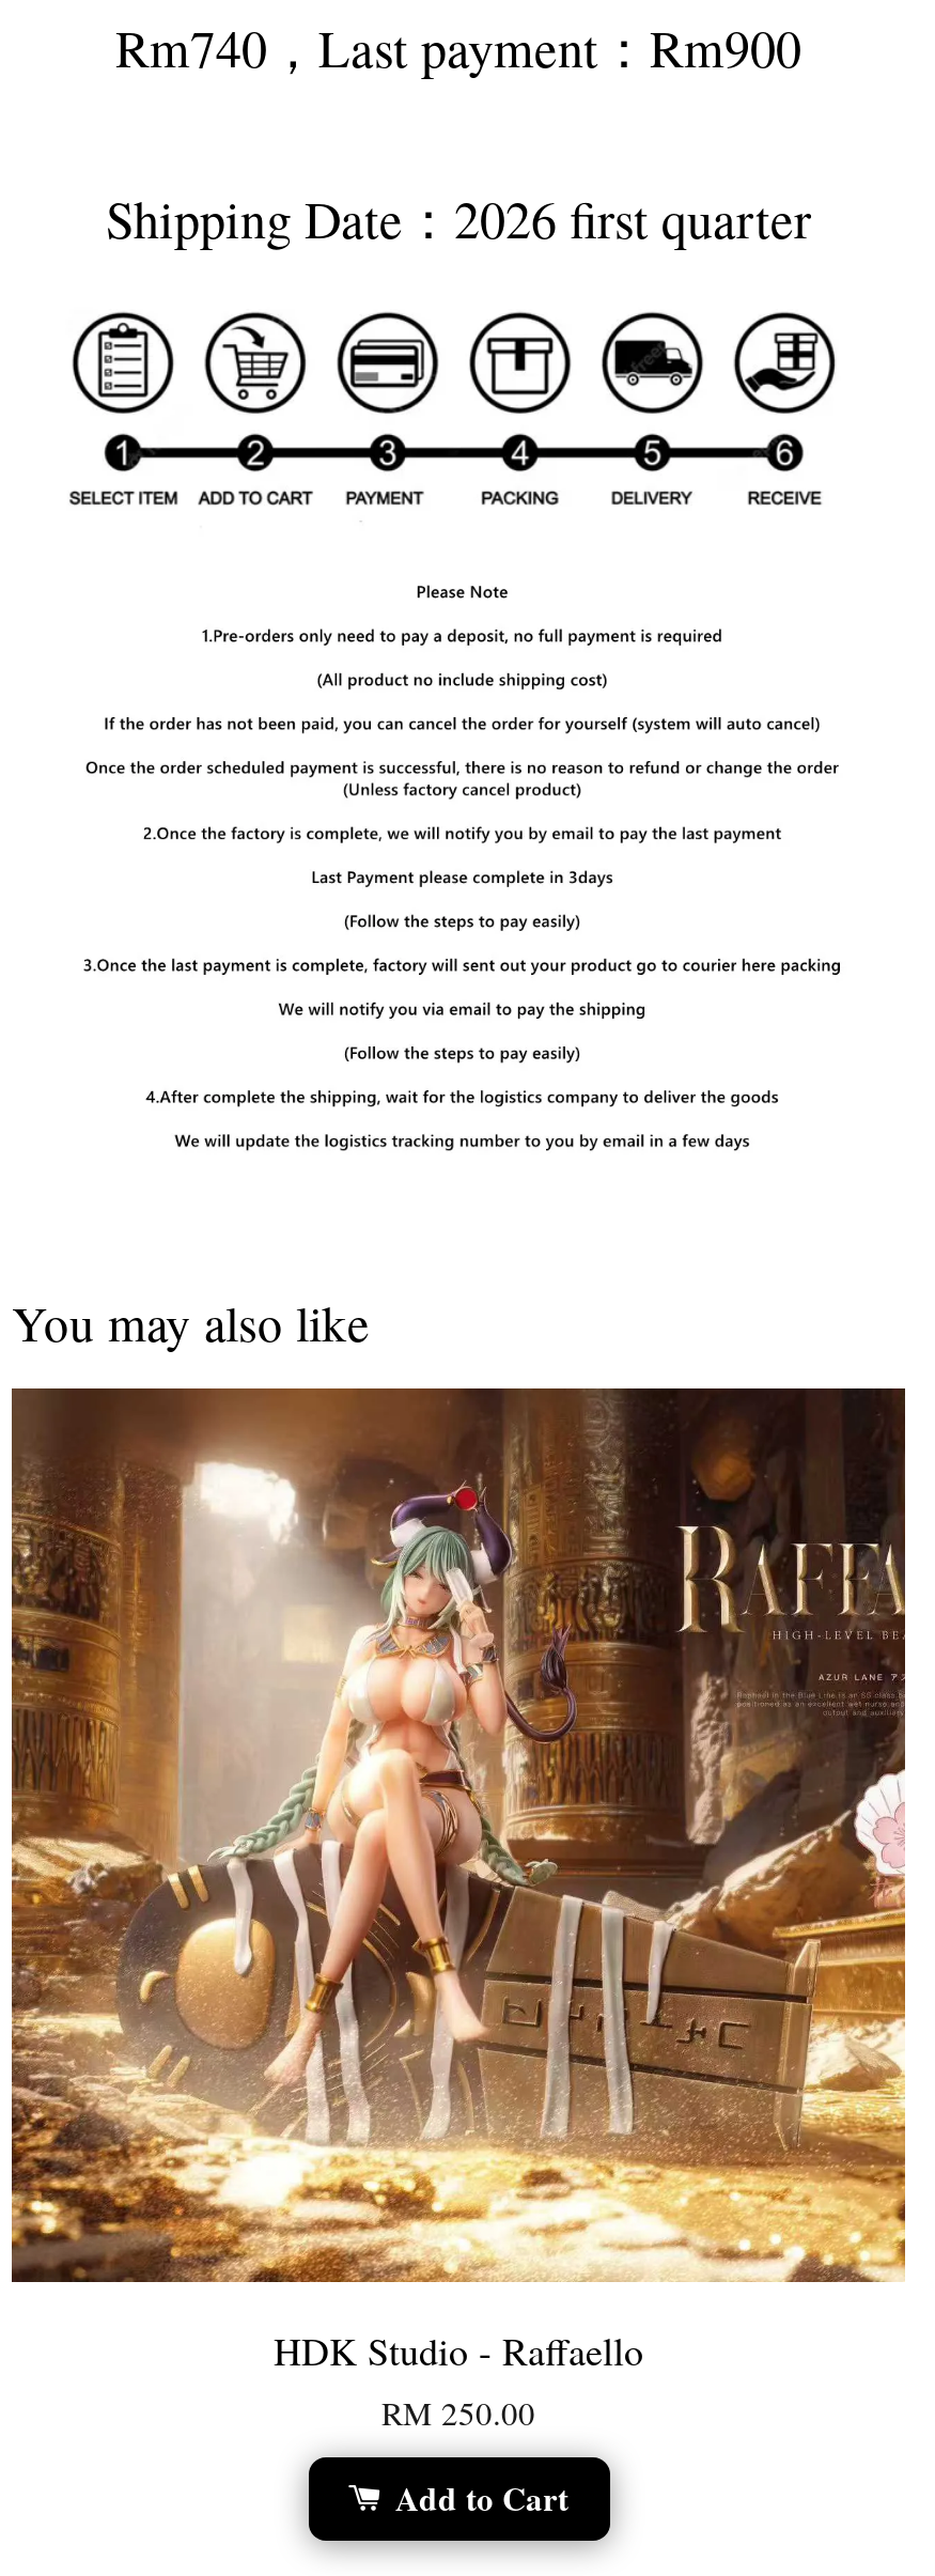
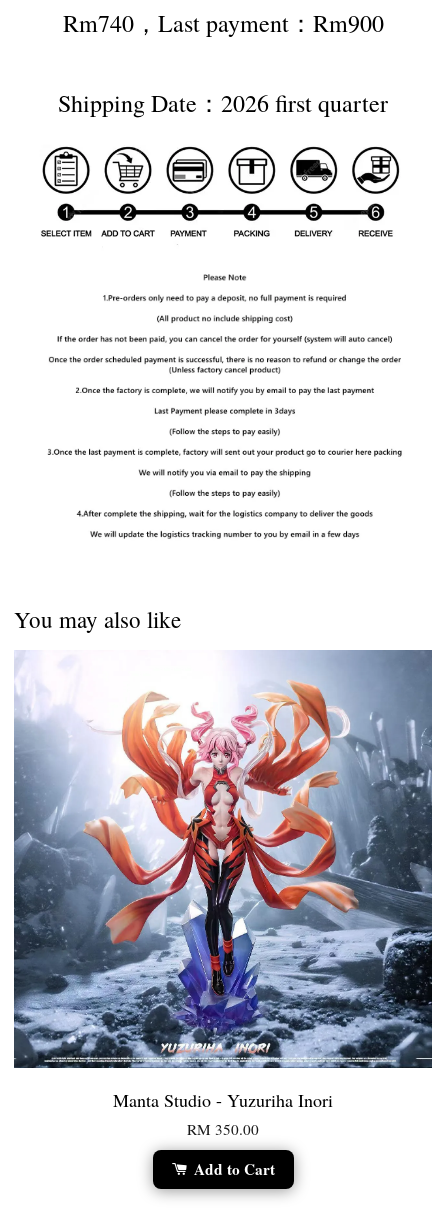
[10,1386,907,2435] [image] | HDK Studio - Raffaello | RM 250.00 -> [13,649,433,1139] [image] | Manta Studio - Yuzuriha Inori | RM 350.00

